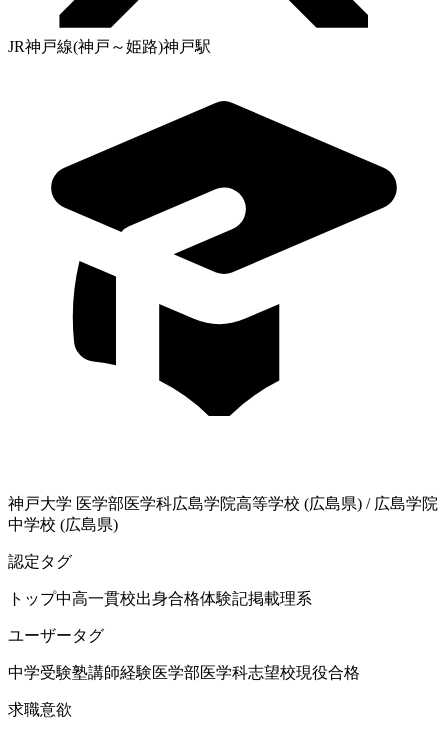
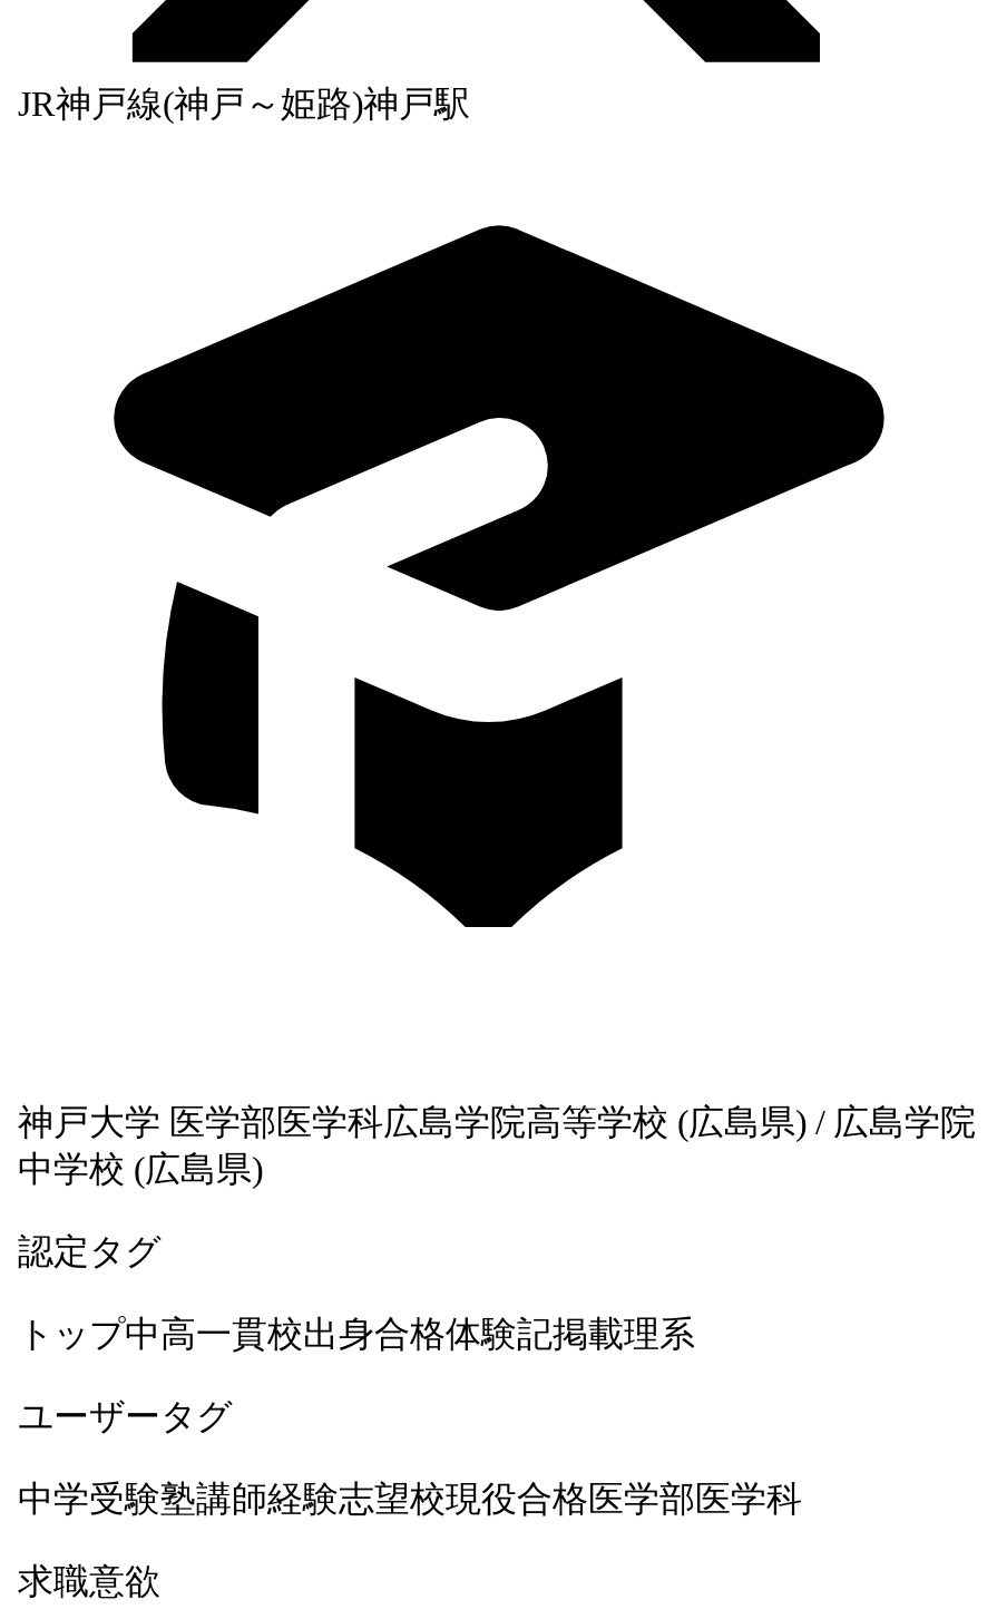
[8,664,360,681] 中学受験塾講師経験医学部医学科志望校現役合格 -> [18,1481,802,1518] 中学受験塾講師経験志望校現役合格医学部医学科

